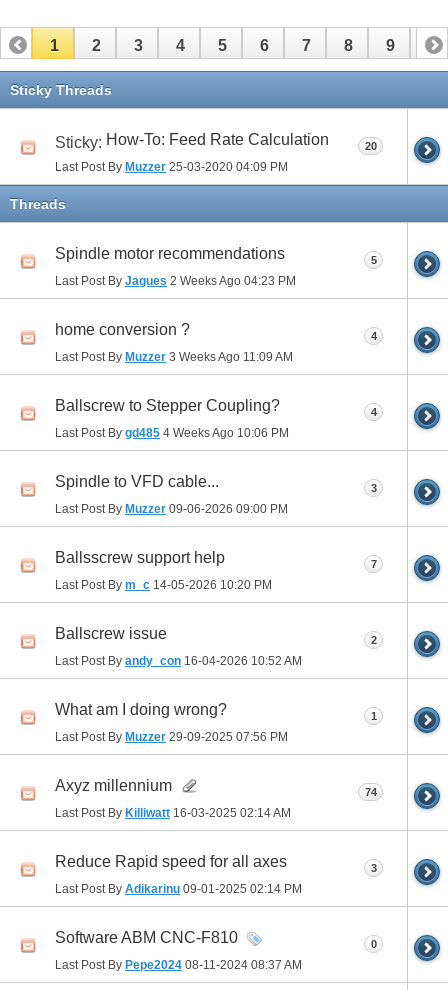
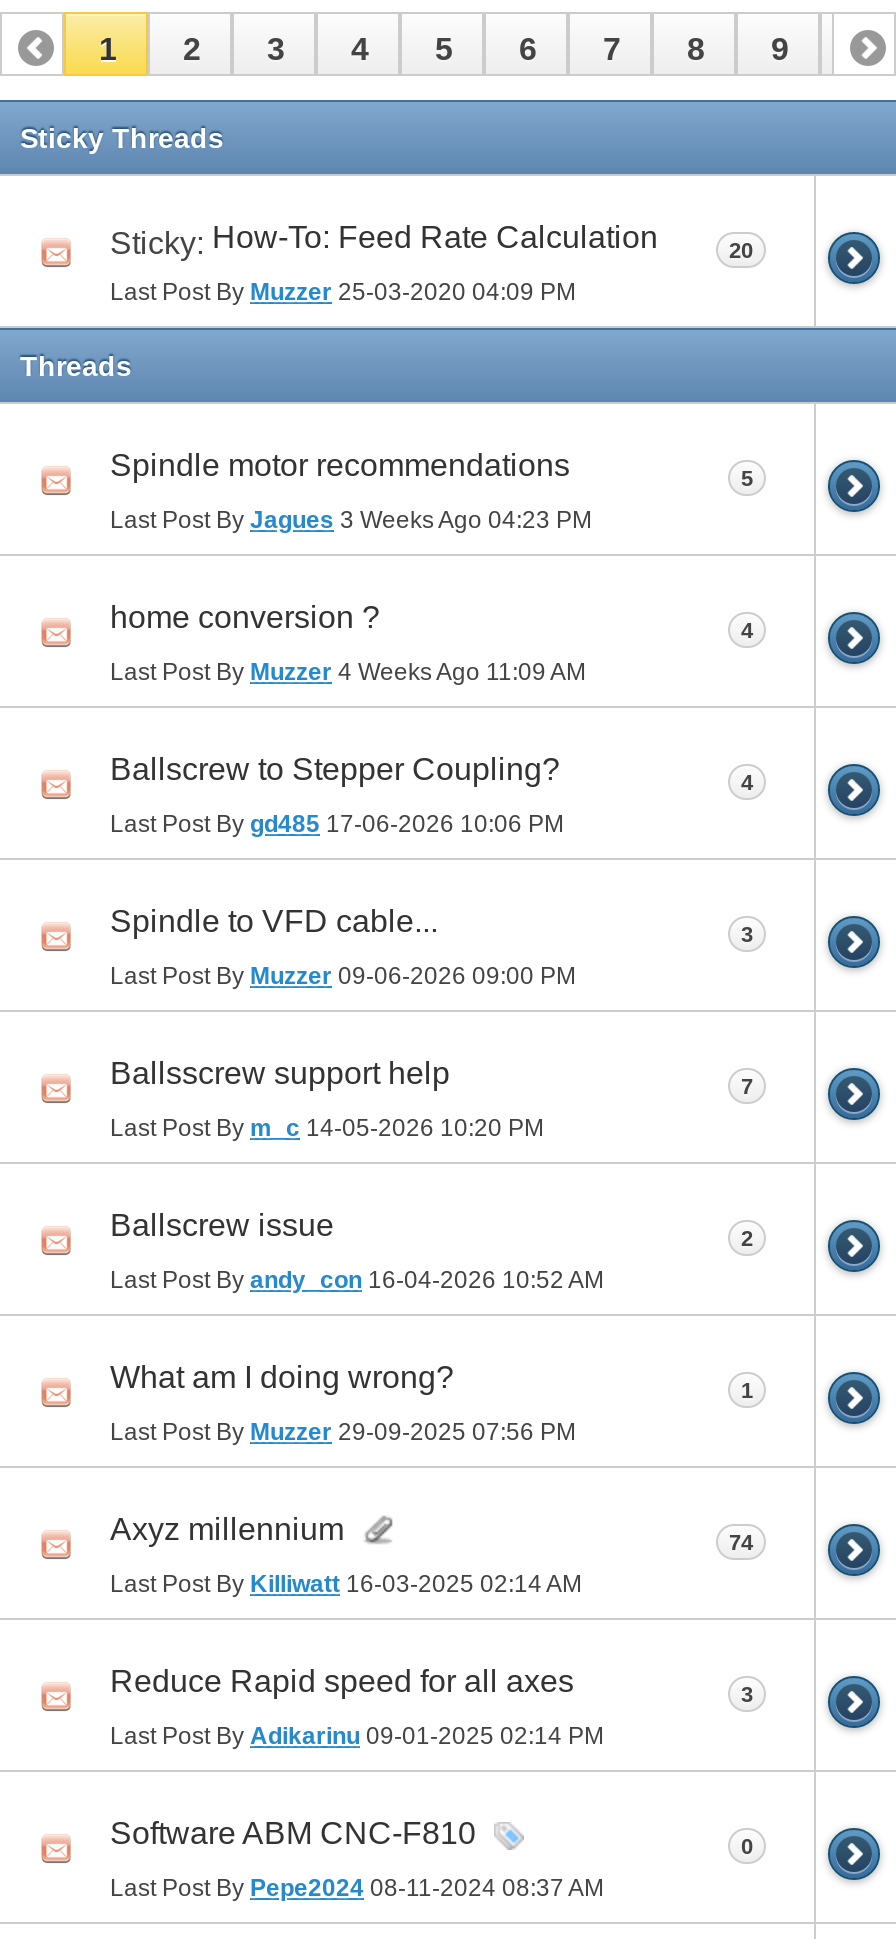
[55,274,296,288] Last Post By Jagues 2 Weeks Ago 04:23 PM -> [110,506,592,534] Last Post By Jagues 3 Weeks Ago 04:23 PM
[55,350,293,364] Last Post By Muzzer 3 Weeks Ago 11:09 AM -> [110,658,586,686] Last Post By Muzzer 4 Weeks Ago 11:09 AM
[55,426,289,440] Last Post By gd485 4 Weeks Ago 10:06 PM -> [110,810,564,838] Last Post By gd485 17-06-2026 10:06 PM

